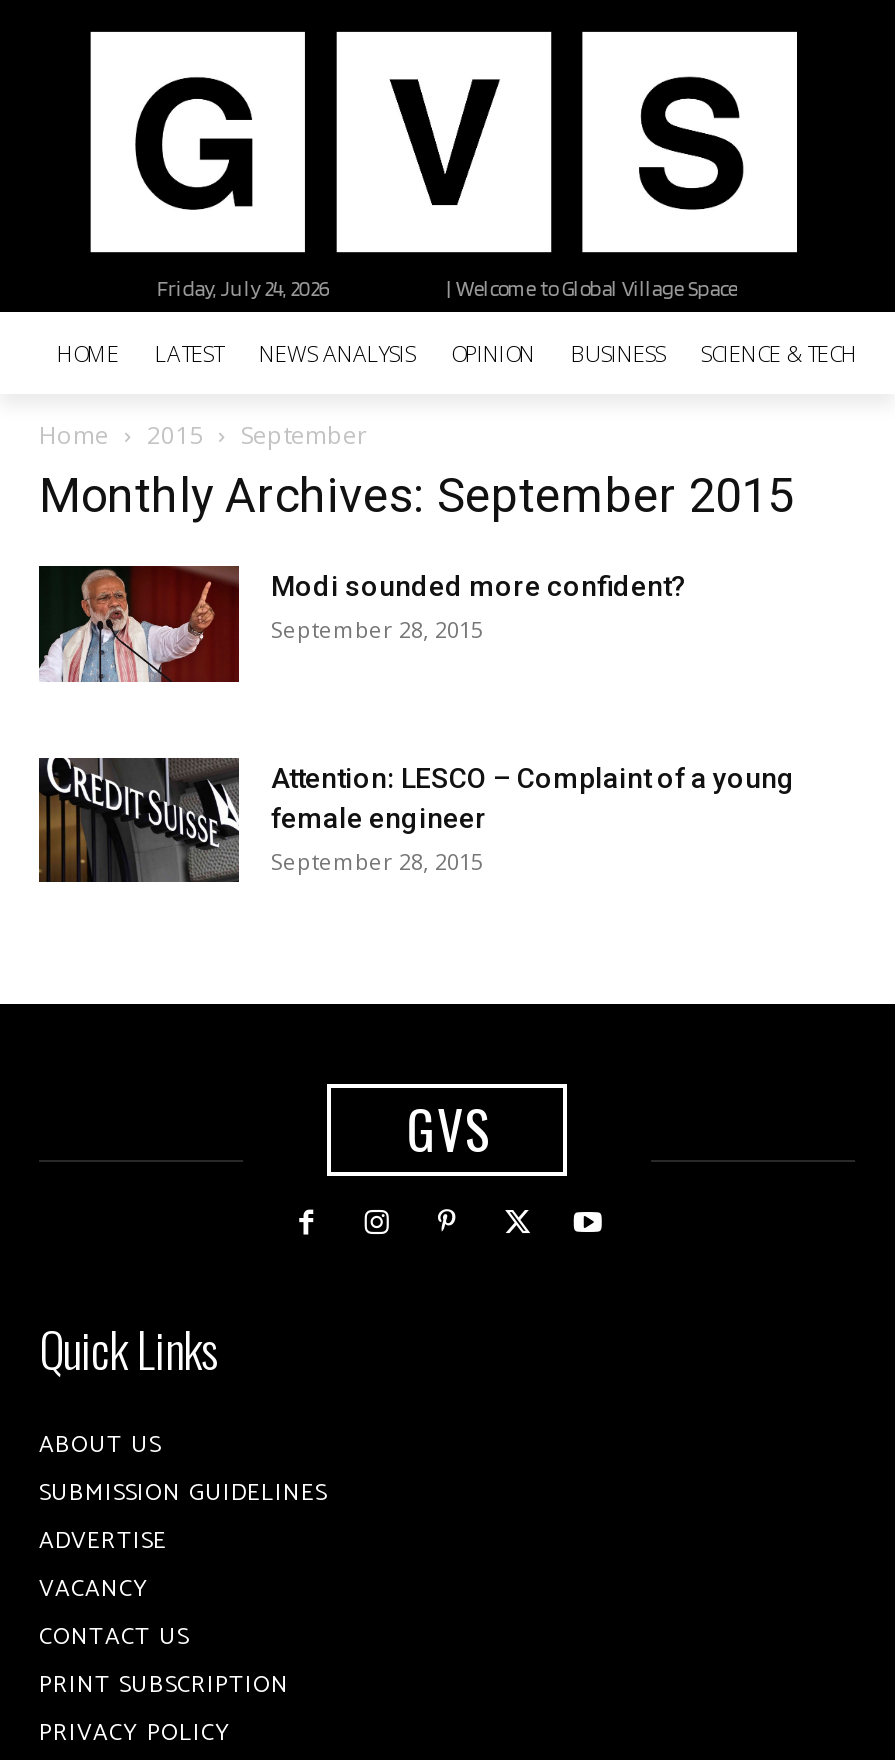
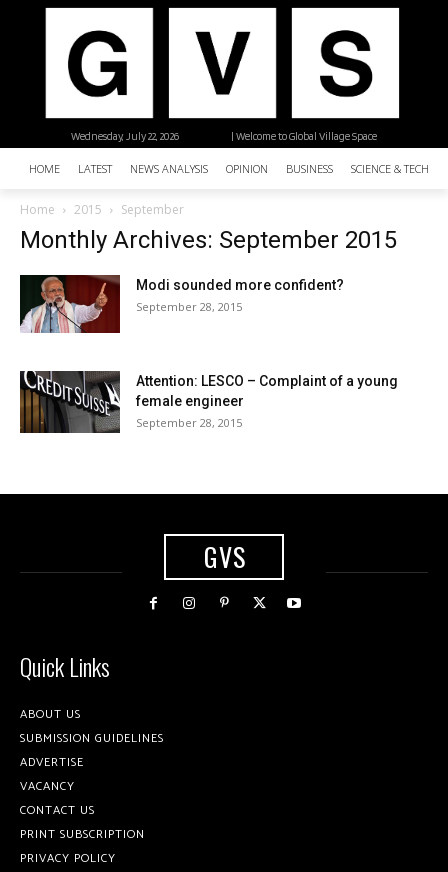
[156,274,328,302] Friday, July 24, 2026 -> [71,129,179,143] Wednesday, July 22, 2026

